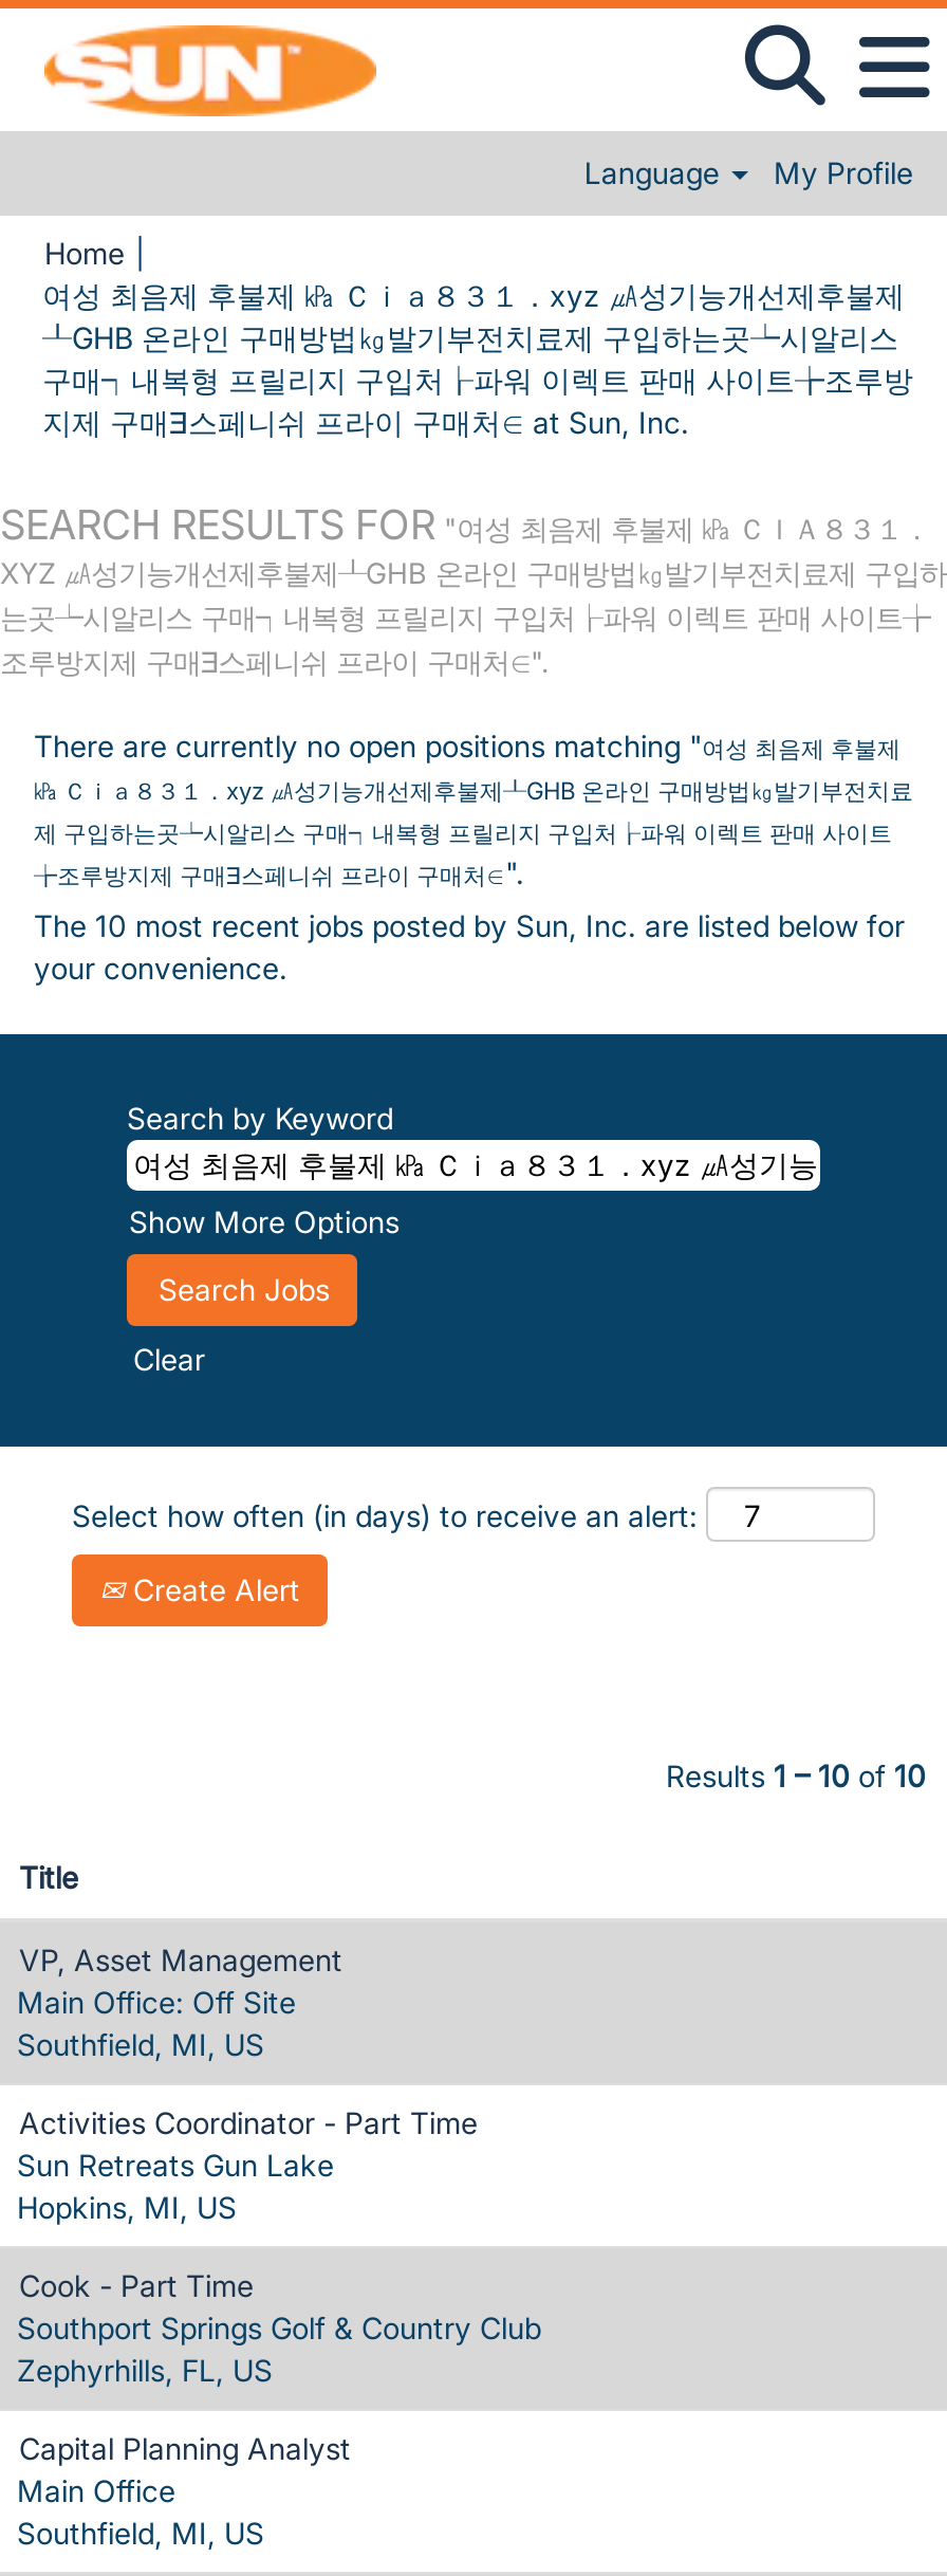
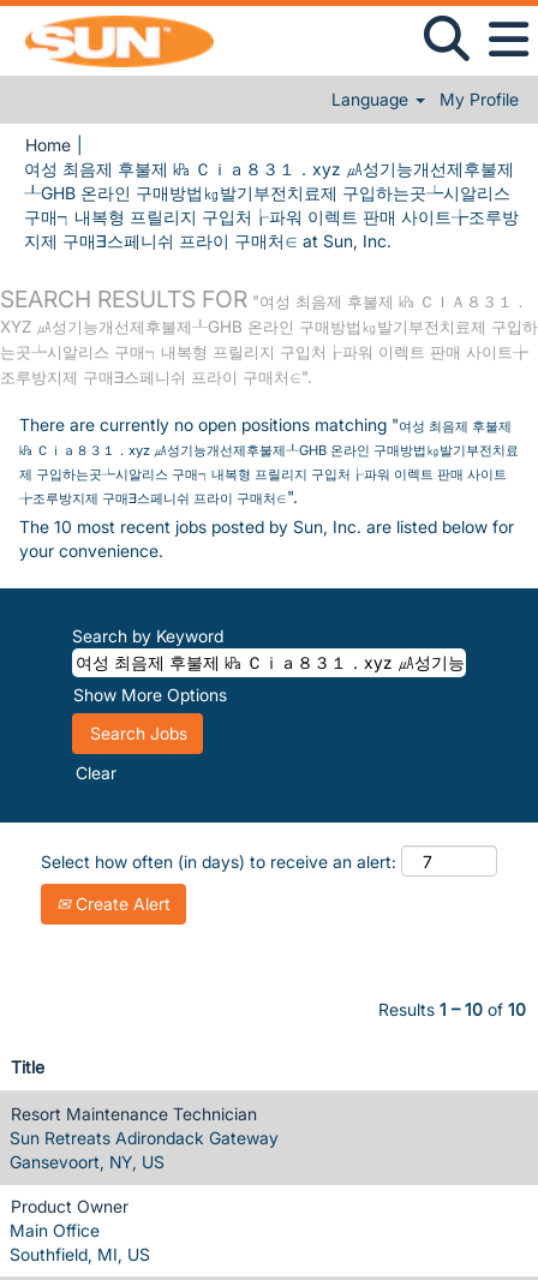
[17,1940,541,2465] VP, Asset Management | Main Office: Off Site | Southfield, MI, US | Activities Coordinator - Part Time | Sun Retreats Gun Lake | Hopkins, MI, US | Cook - Part Time | Southport Springs Golf & Country Club | Zephyrhills, FL, US | Capital Planning Analyst -> [10,1103,279,1216] Resort Maintenance Technician | Sun Retreats Adirondack Gateway | Gansevoort, NY, US | Product Owner

